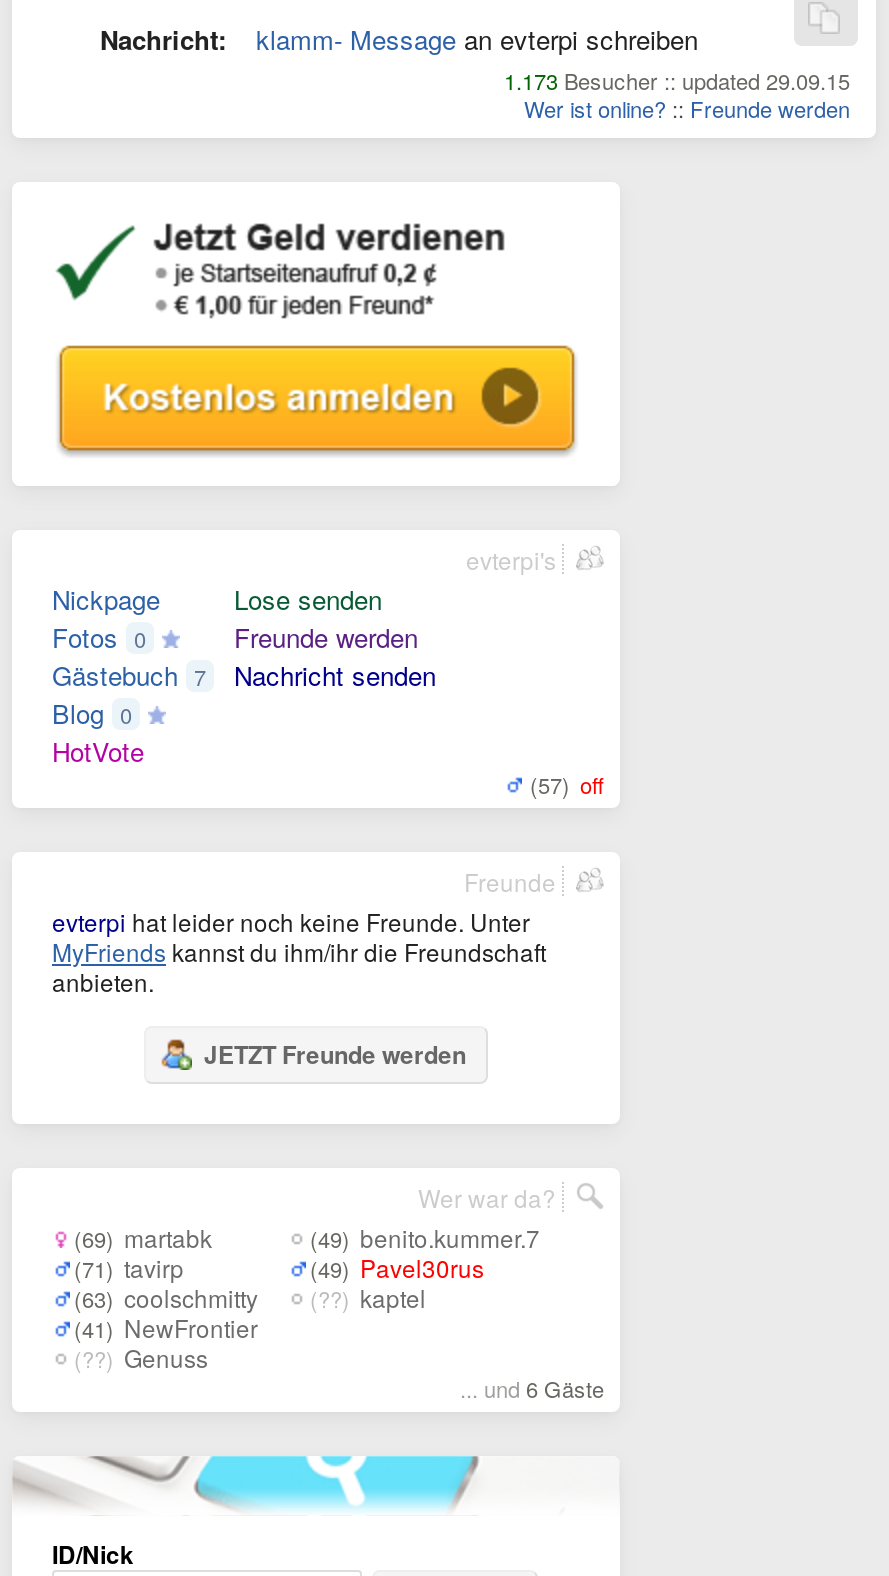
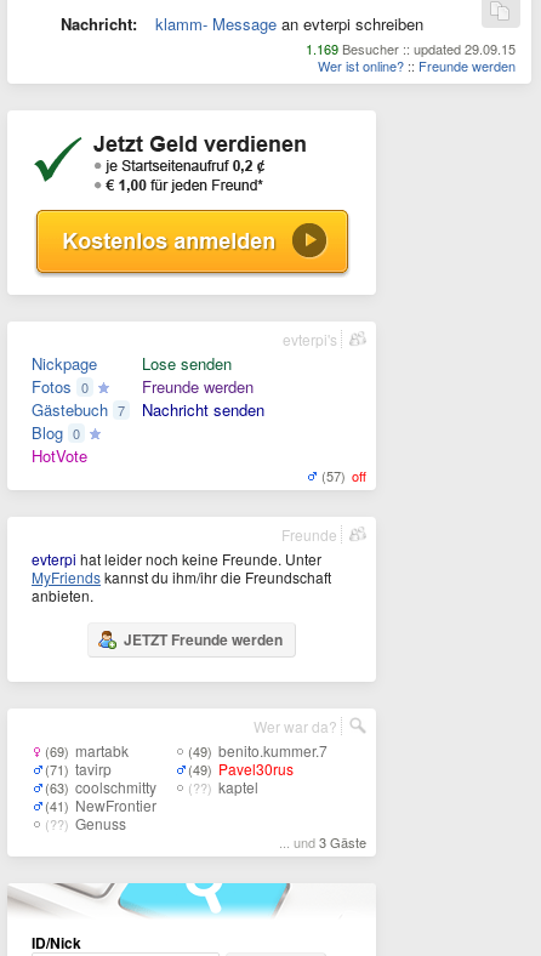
[504,64,850,96] 1.173 Besucher :: updated 29.09.15 -> [306,39,516,58] 1.169 Besucher :: updated 29.09.15
[460,1372,604,1404] ... und 6 Gäste -> [279,832,366,852] ... und 3 Gäste

